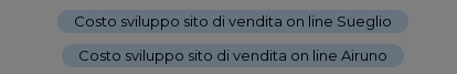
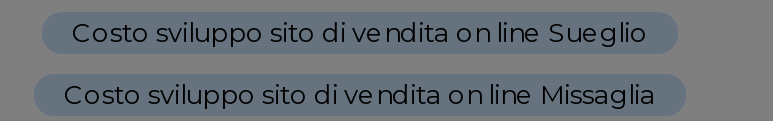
[78,46,387,64] Costo sviluppo sito di vendita on line Airuno -> [64,77,656,109] Costo sviluppo sito di vendita on line Missaglia

